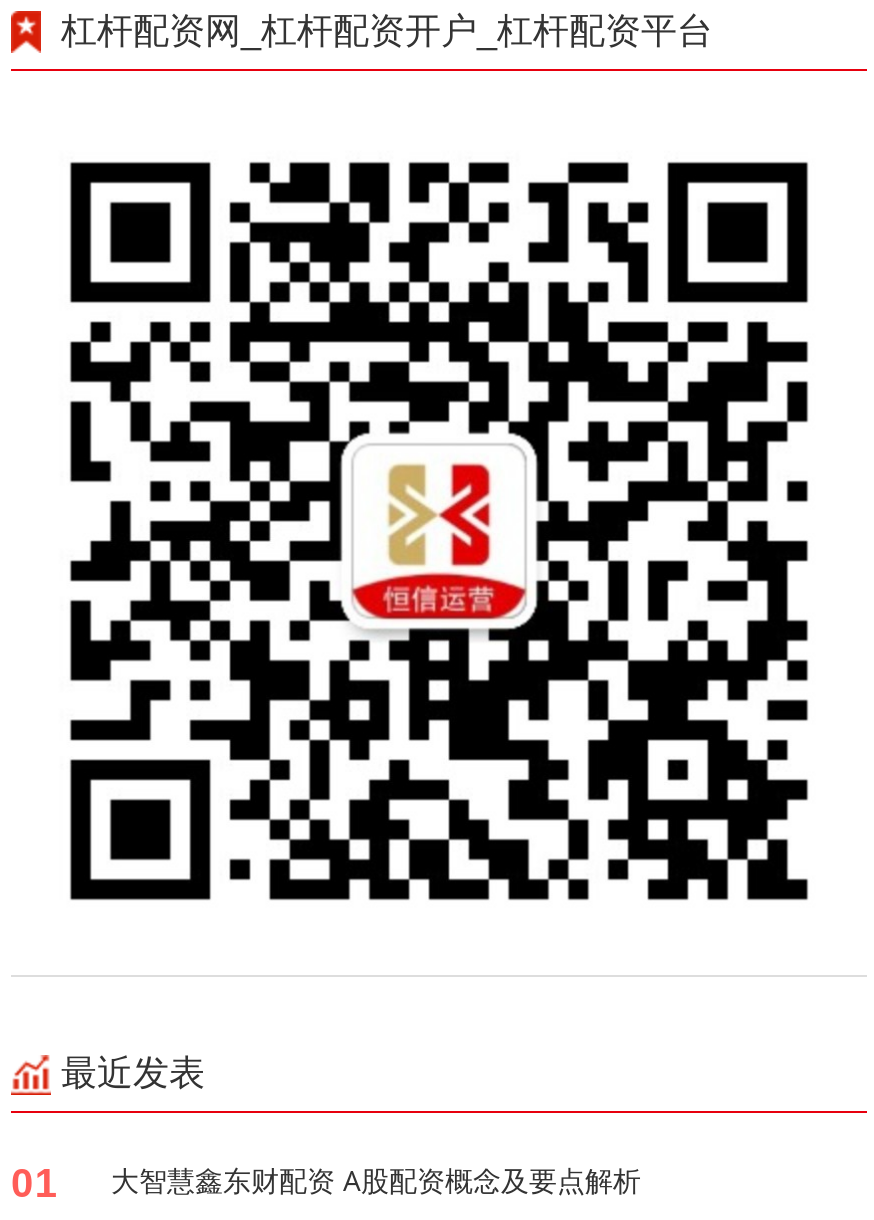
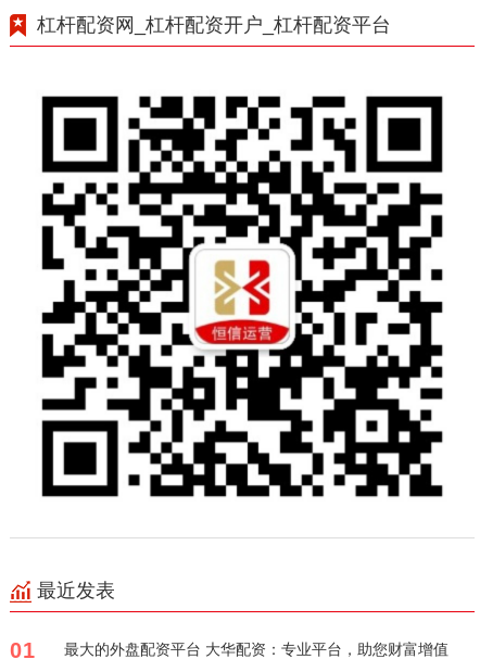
[111,1160,641,1198] 大智慧鑫东财配资 A股配资概念及要点解析 -> [64,638,449,658] 最大的外盘配资平台 大华配资：专业平台，助您财富增值

